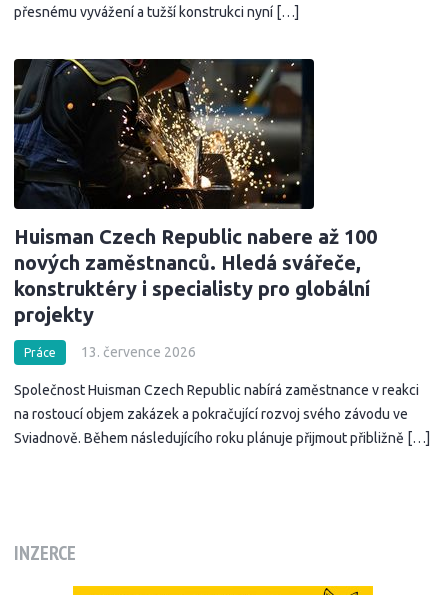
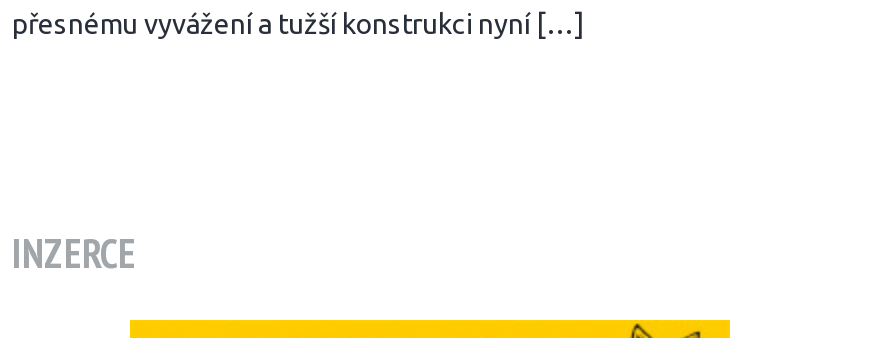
[13,58,430,446] [image] | Huisman Czech Republic nabere až 100 | nových zaměstnanců. Hledá svářeče, | konstruktéry i specialisty pro globální | projekty | Práce | 13. července 2026 | Společnost Huisman Czech Republic nabírá zaměstnance v reakci | na rostoucí objem zakázek a pokračující rozvoj svého závodu ve | Sviadnově. Během následujícího roku plánuje přijmout přibližně […] -> none

